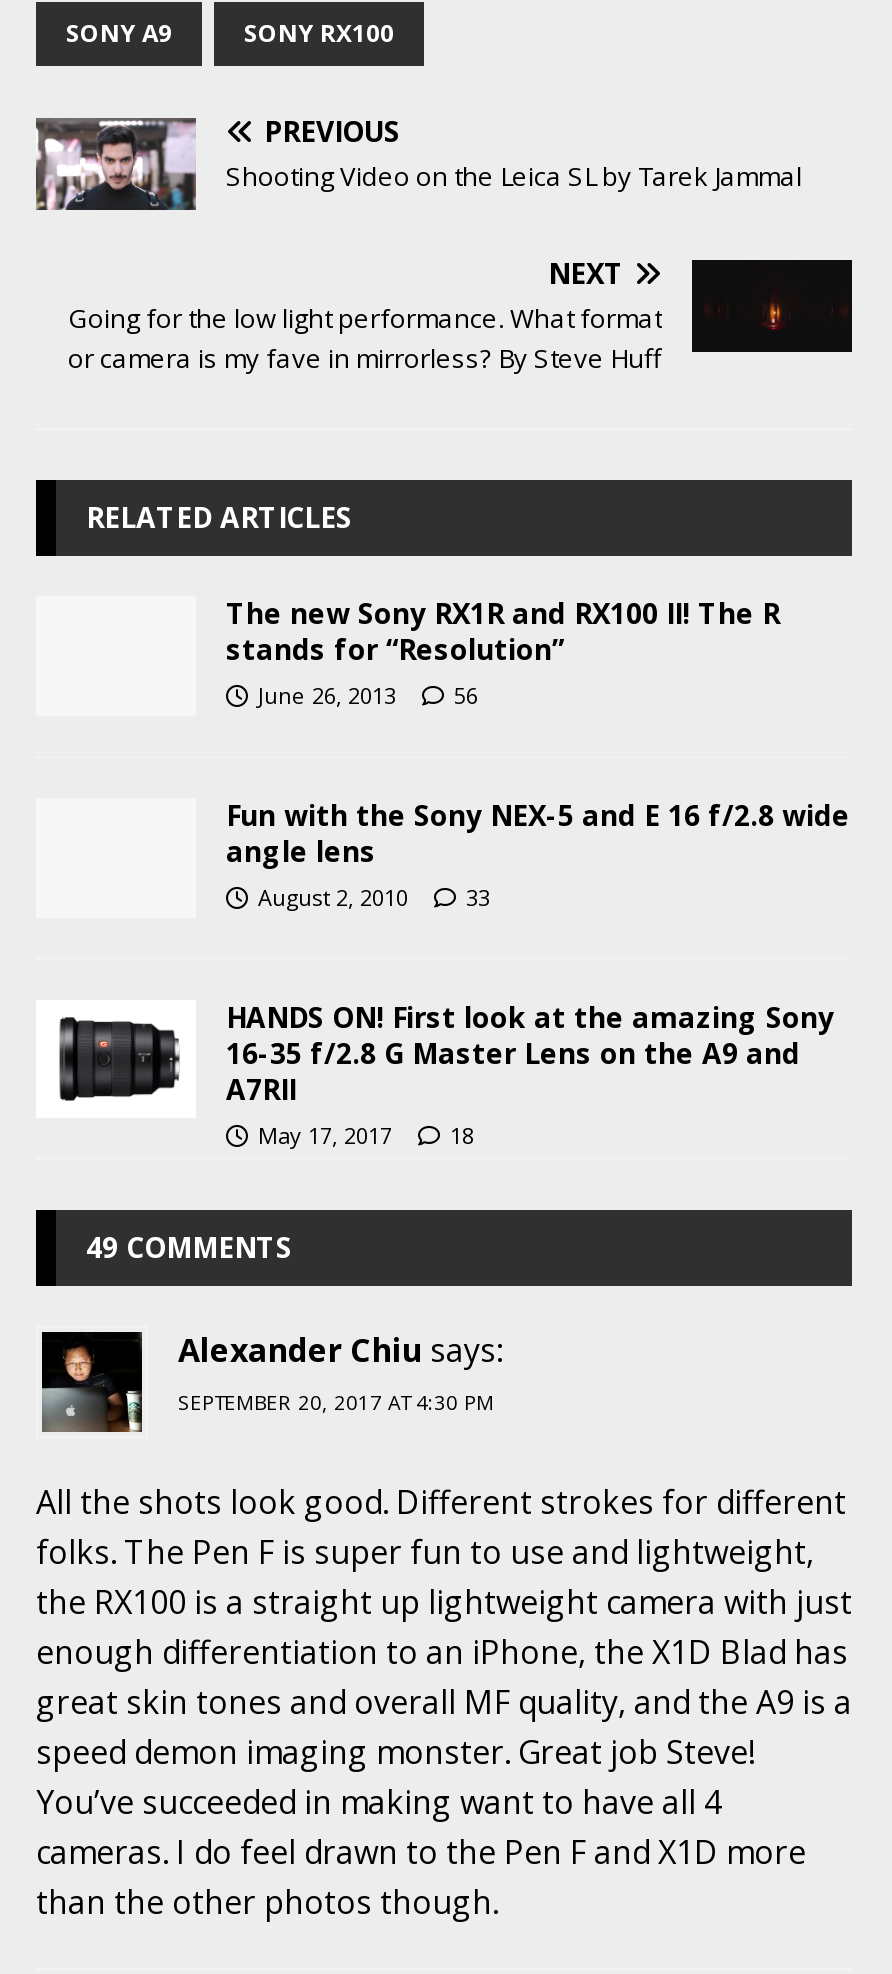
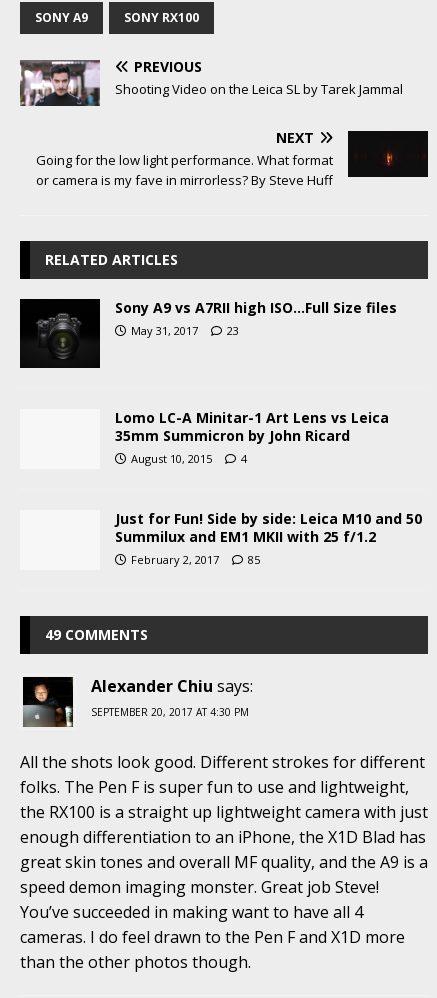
none -> [19,298,101,369] [image]
[226,594,780,710] The new Sony RX1R and RX100 II! The R | stands for “Resolution” | June 26, 2013 | 56 -> [115,298,397,338] Sony A9 vs A7RII high ISO…Full Size files | May 31, 2017 | 23
[226,796,850,912] Fun with the Sony NEX-5 and E 16 f/2.8 wide | angle lens | August 2, 2010 | 33 -> [115,408,389,466] Lomo LC-A Minitar-1 Art Lens vs Leica | 35mm Summicron by John Ricard | August 10, 2015 | 4
[226,998,834,1150] HANDS ON! First look at the amazing Sony | 16-35 f/2.8 G Master Lens on the A9 and | A7RII | May 17, 2017 | 18 -> [115,509,422,567] Just for Fun! Side by side: Leica M10 and 50 | Summilux and EM1 MKII with 25 f/1.2 | February 2, 2017 | 85
[58,1016,182,1102] [image] -> none

